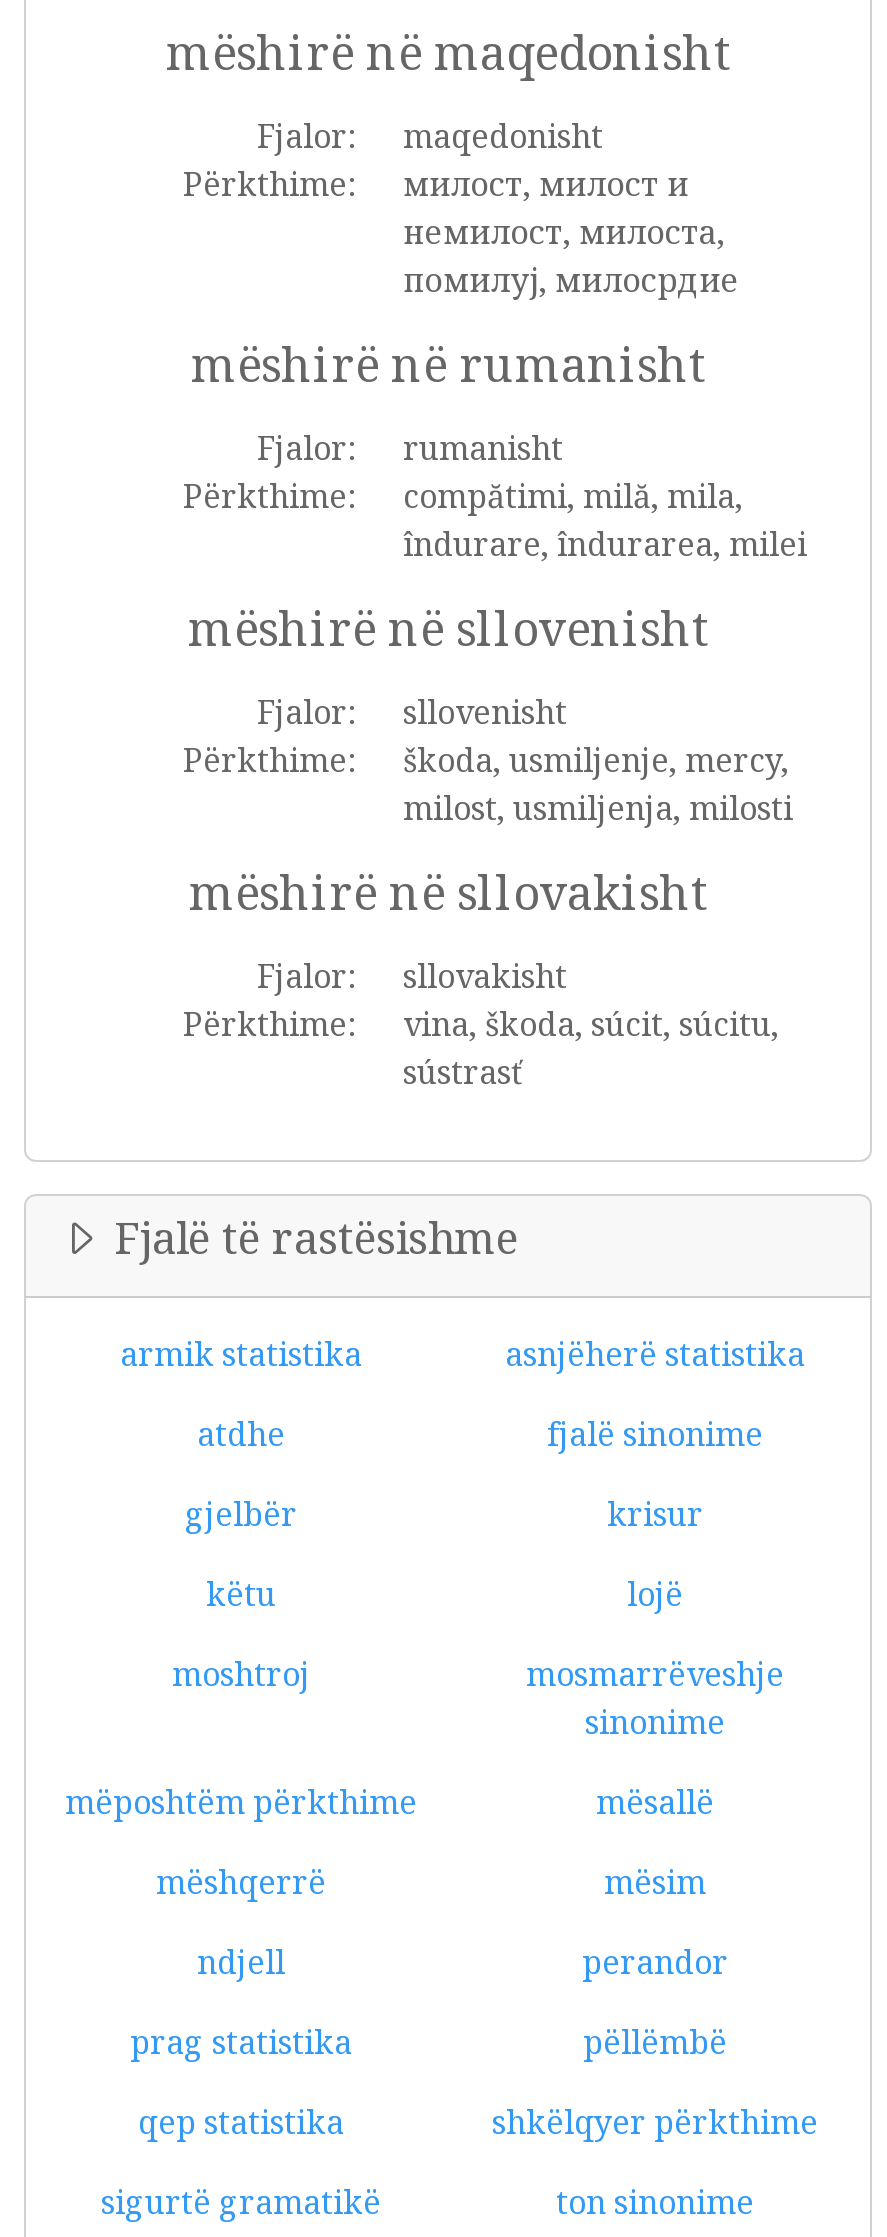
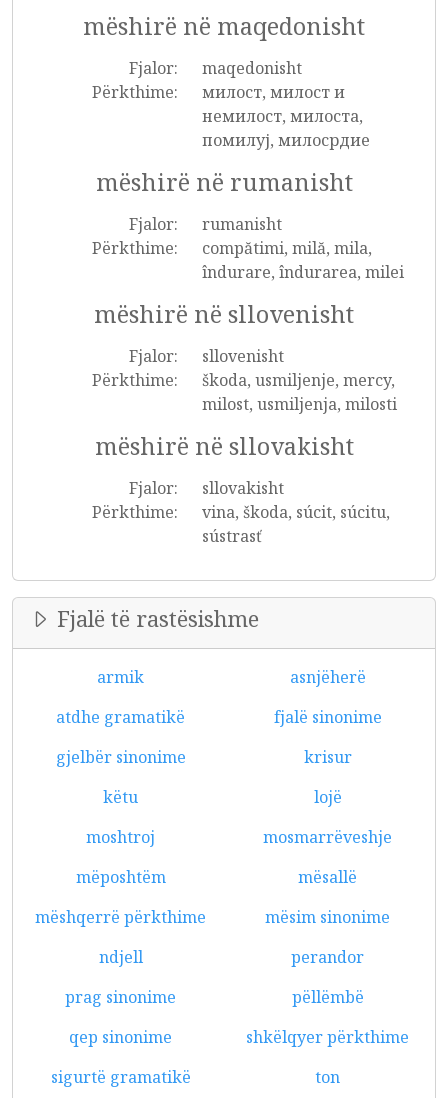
[120,1332,805,1376] armik statistika | asnjëherë statistika -> [97,666,365,688] armik | asnjëherë
[197,1412,285,1456] atdhe -> [56,706,185,728] atdhe gramatikë
[185,1492,297,1536] gjelbër -> [55,746,185,768] gjelbër sinonime
[65,1700,725,1824] sinonime | mëposhtëm përkthime -> [75,866,165,888] mëposhtëm
[156,1860,706,1904] mëshqerrë | mësim -> [35,906,390,928] mëshqerrë përkthime | mësim sinonime
[130,2020,352,2064] prag statistika -> [65,986,176,1008] prag sinonime
[138,2100,344,2144] qep statistika -> [69,1026,172,1048] qep sinonime
[556,2180,754,2224] ton sinonime -> [315,1066,340,1088] ton

